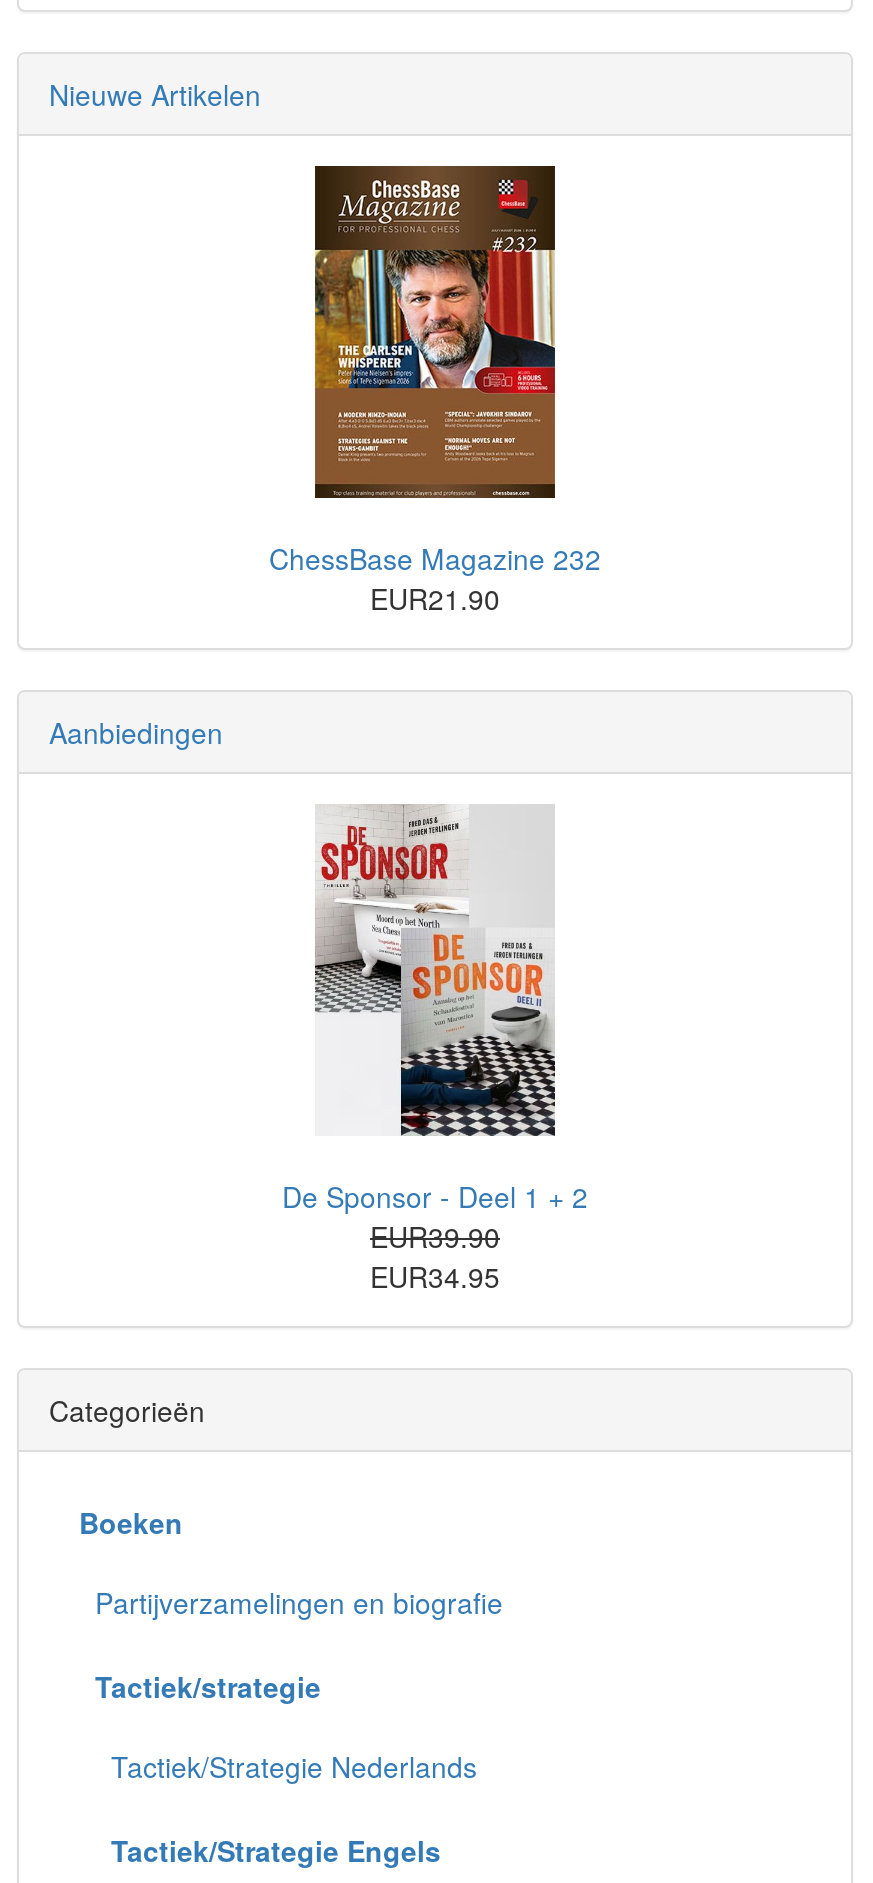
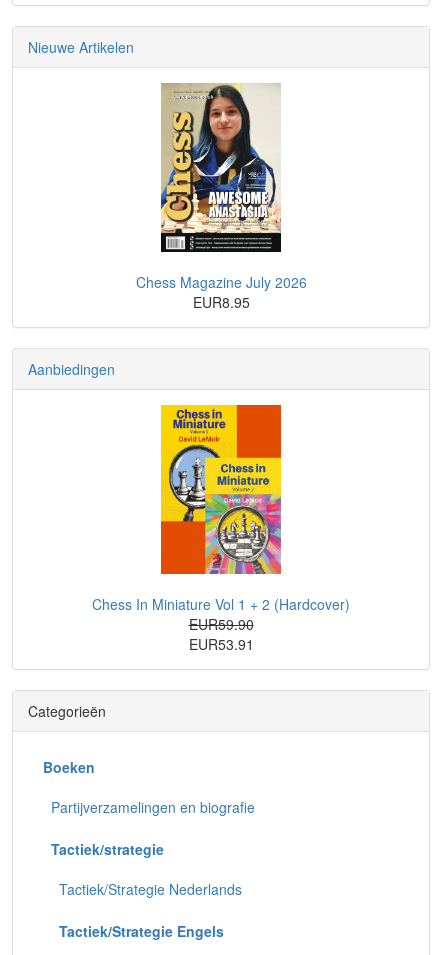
[269,164,601,618] [image] | ChessBase Magazine 232 | EUR21.90 -> [135,83,306,312] [image] | Chess Magazine July 2026 | EUR8.95
[282,804,588,1295] [image] | De Sponsor - Deel 1 + 2 | EUR39.90 | EUR34.95 -> [92,404,350,654] [image] | Chess In Miniature Vol 1 + 2 (Hardcover) | EUR59.90 | EUR53.91

